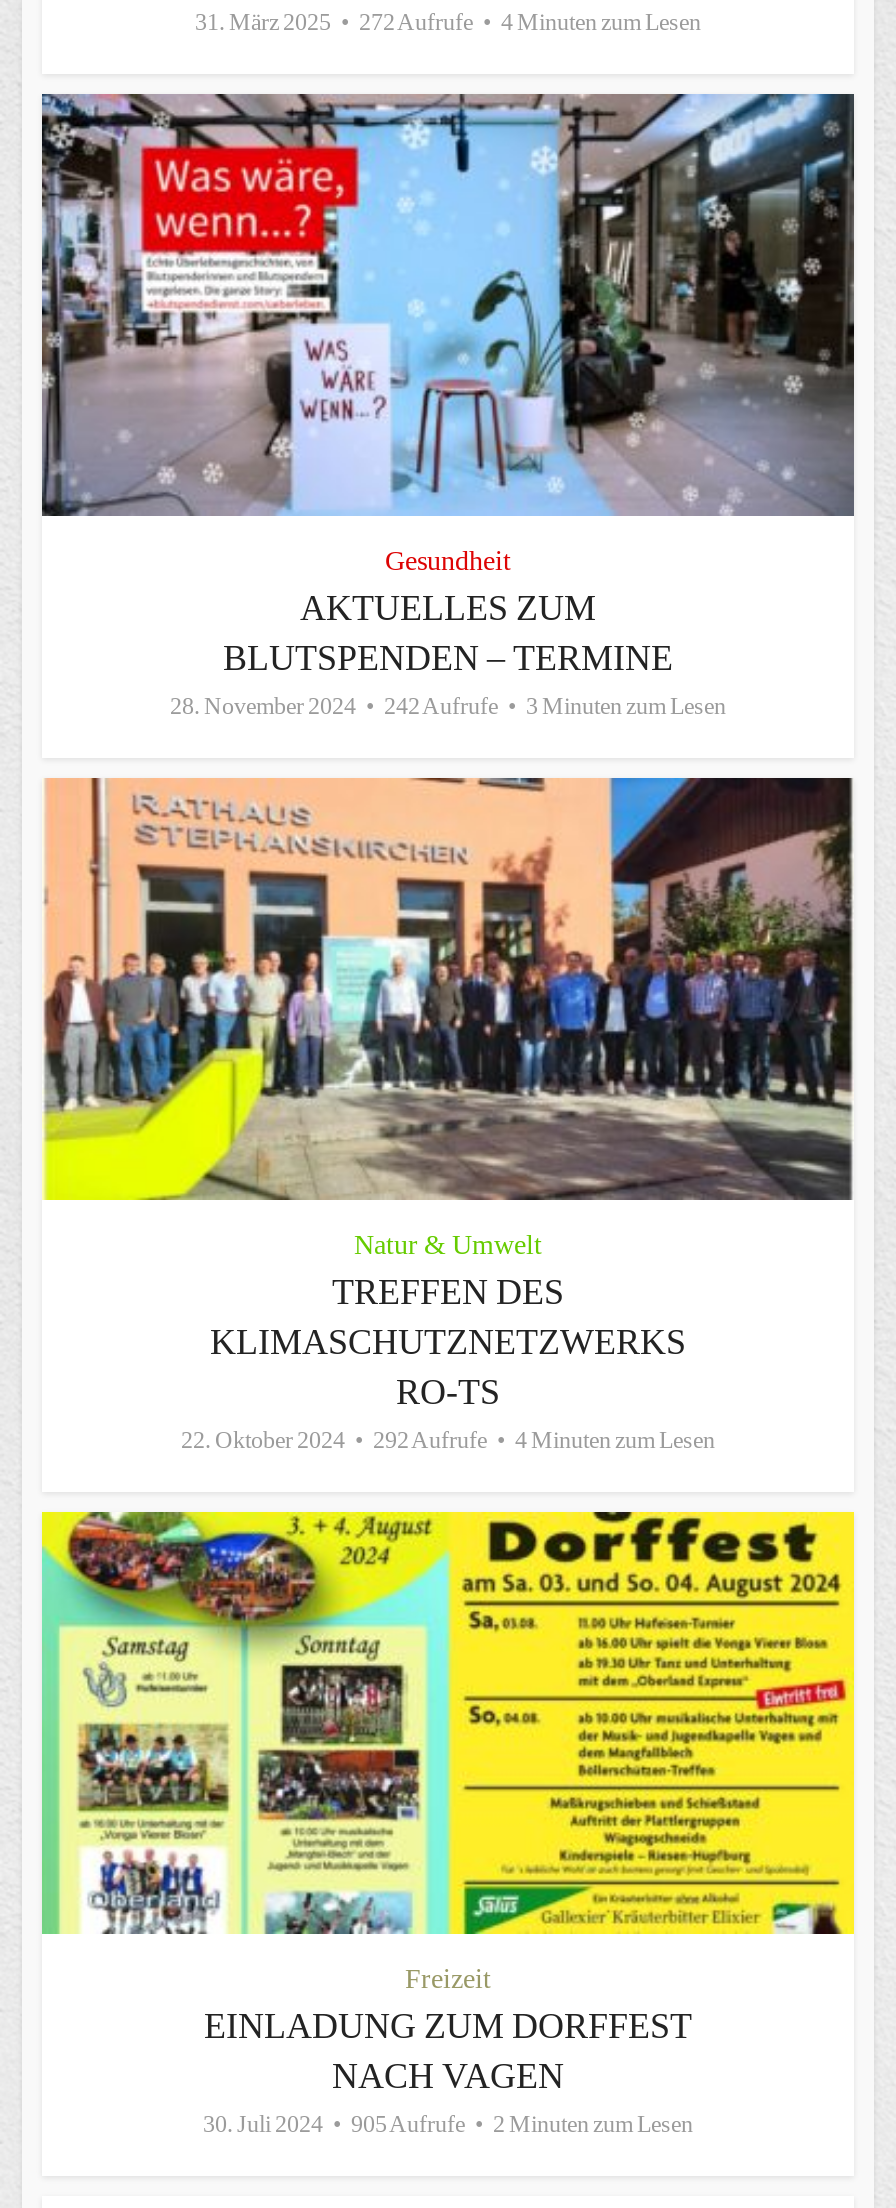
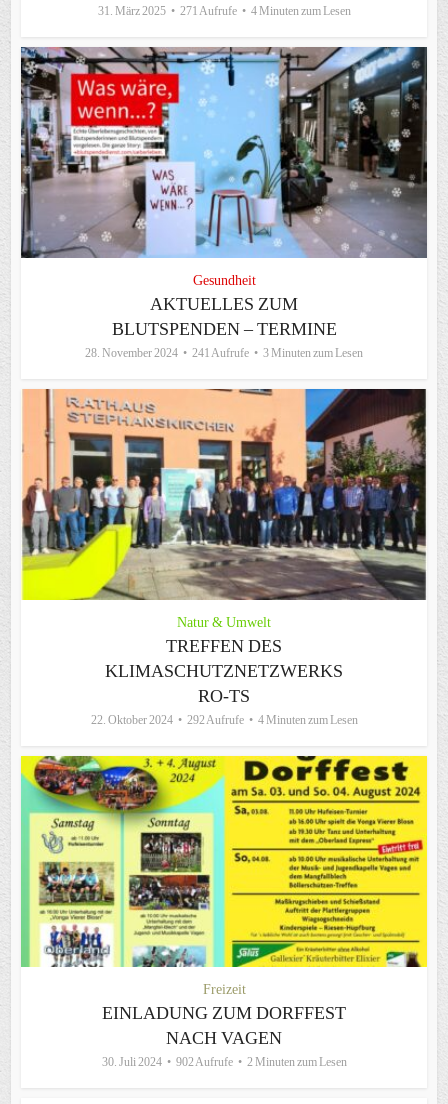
[195,8,701,36] 31. März 2025 272 Aufrufe 4 Minuten zum Lesen -> [97,4,350,18] 31. März 2025 271 Aufrufe 4 Minuten zum Lesen
[170,692,726,720] 28. November 2024 242 Aufrufe 3 Minuten zum Lesen -> [85,346,363,360] 28. November 2024 241 Aufrufe 3 Minuten zum Lesen
[203,2110,693,2138] 30. Juli 2024 905 Aufrufe 2 Minuten zum Lesen -> [101,1055,346,1069] 30. Juli 2024 902 Aufrufe 2 Minuten zum Lesen

